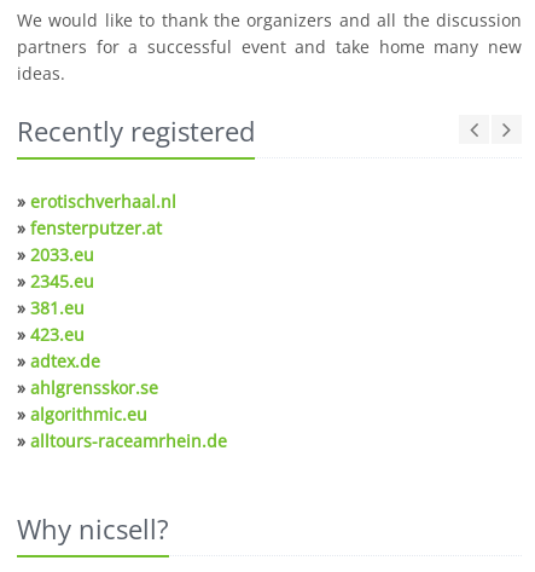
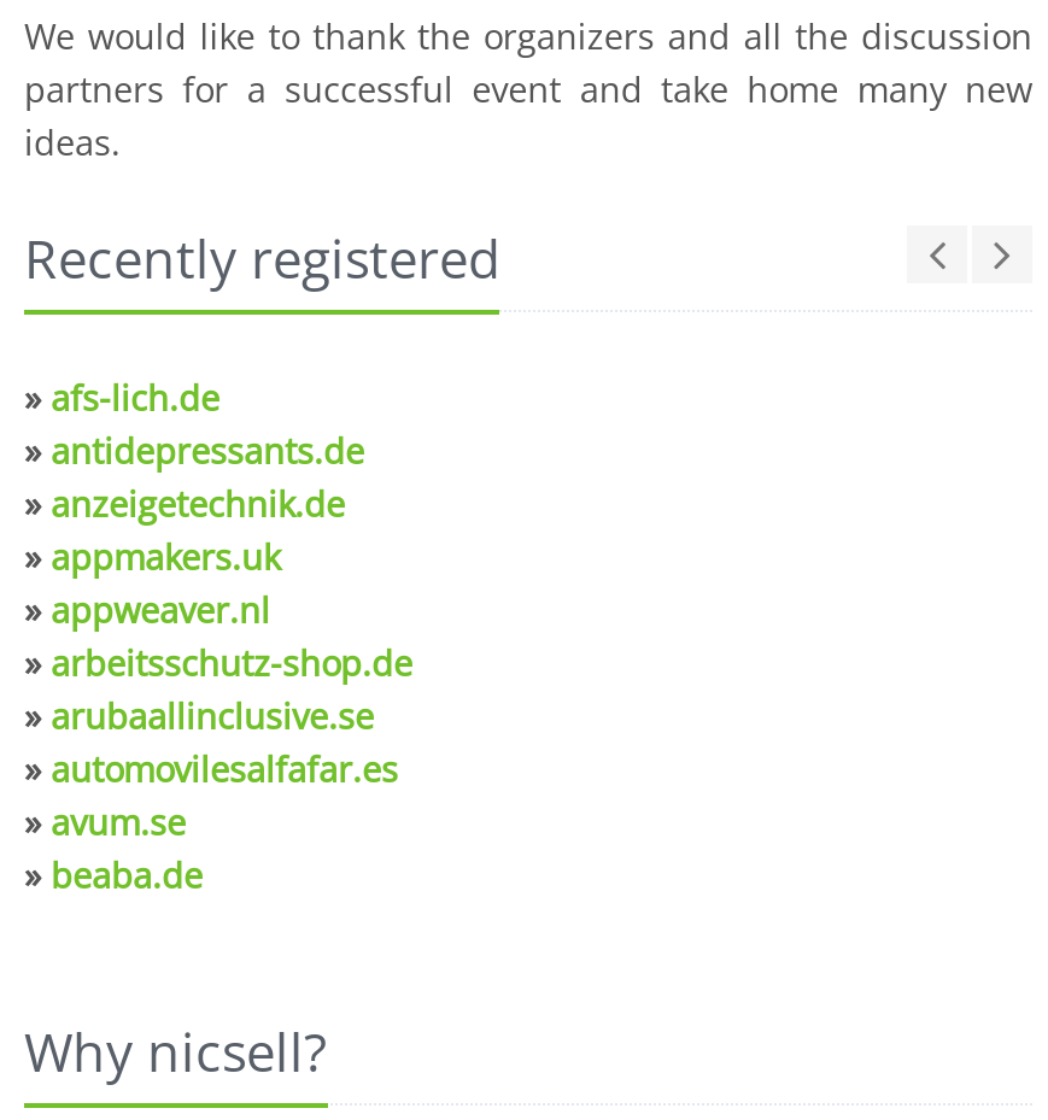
[17,190,227,453] » erotischverhaal.nl | » fensterputzer.at | » 2033.eu | » 2345.eu | » 381.eu | » 423.eu | » adtex.de | » ahlgrensskor.se | » algorithmic.eu | » alltours-raceamrhein.de -> [24,375,412,899] » afs-lich.de | » antidepressants.de | » anzeigetechnik.de | » appmakers.uk | » appweaver.nl | » arbeitsschutz-shop.de | » arubaallinclusive.se | » automovilesalfafar.es | » avum.se | » beaba.de

